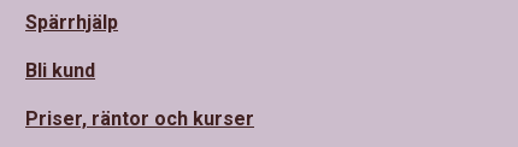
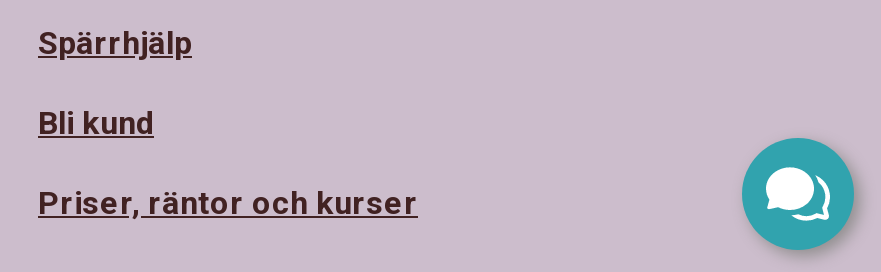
none -> [740,136,862,258] [image]

